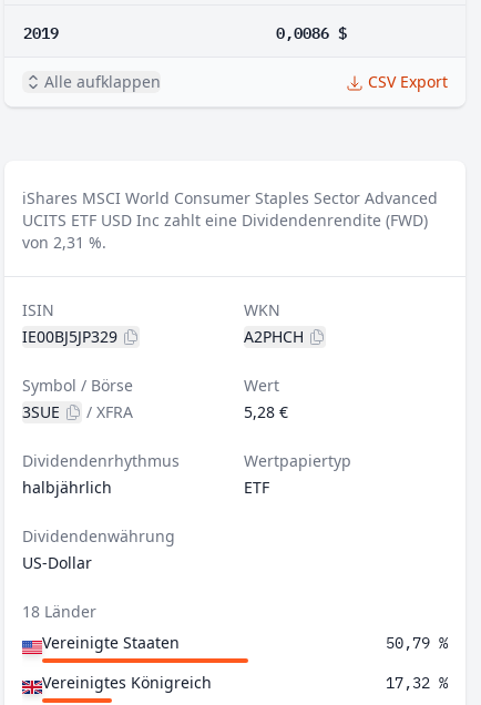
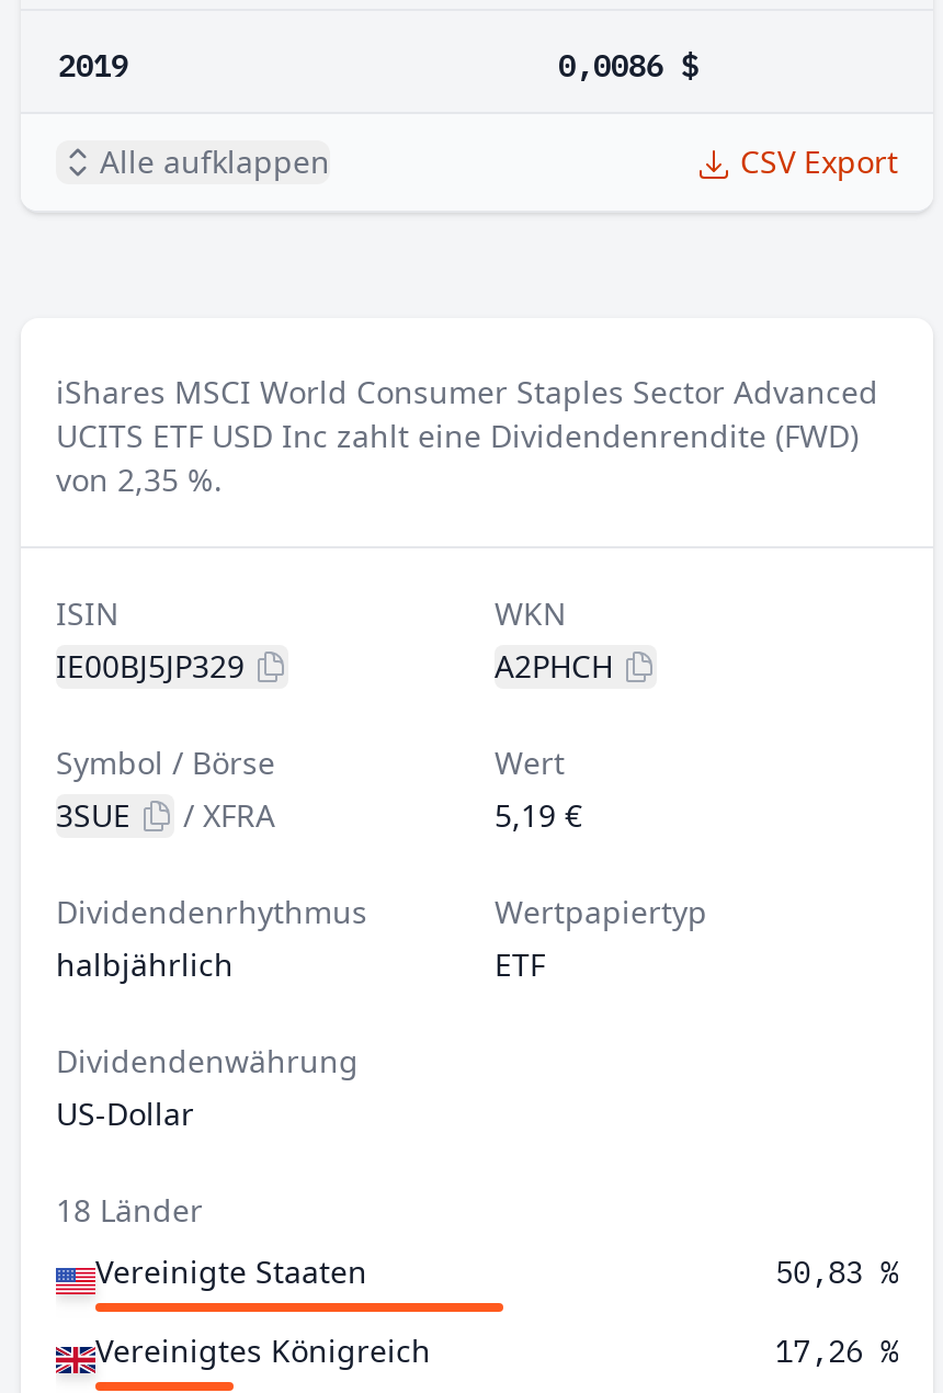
[22,232,106,253] von 2,31 %. -> [56,458,223,500] von 2,35 %.
[244,401,288,422] 5,28 € -> [495,794,582,836] 5,19 €
[386,633,448,653] 50,79 % -> [775,1253,898,1292] 50,83 %
[386,673,448,693] 17,32 % -> [775,1332,898,1371] 17,26 %

